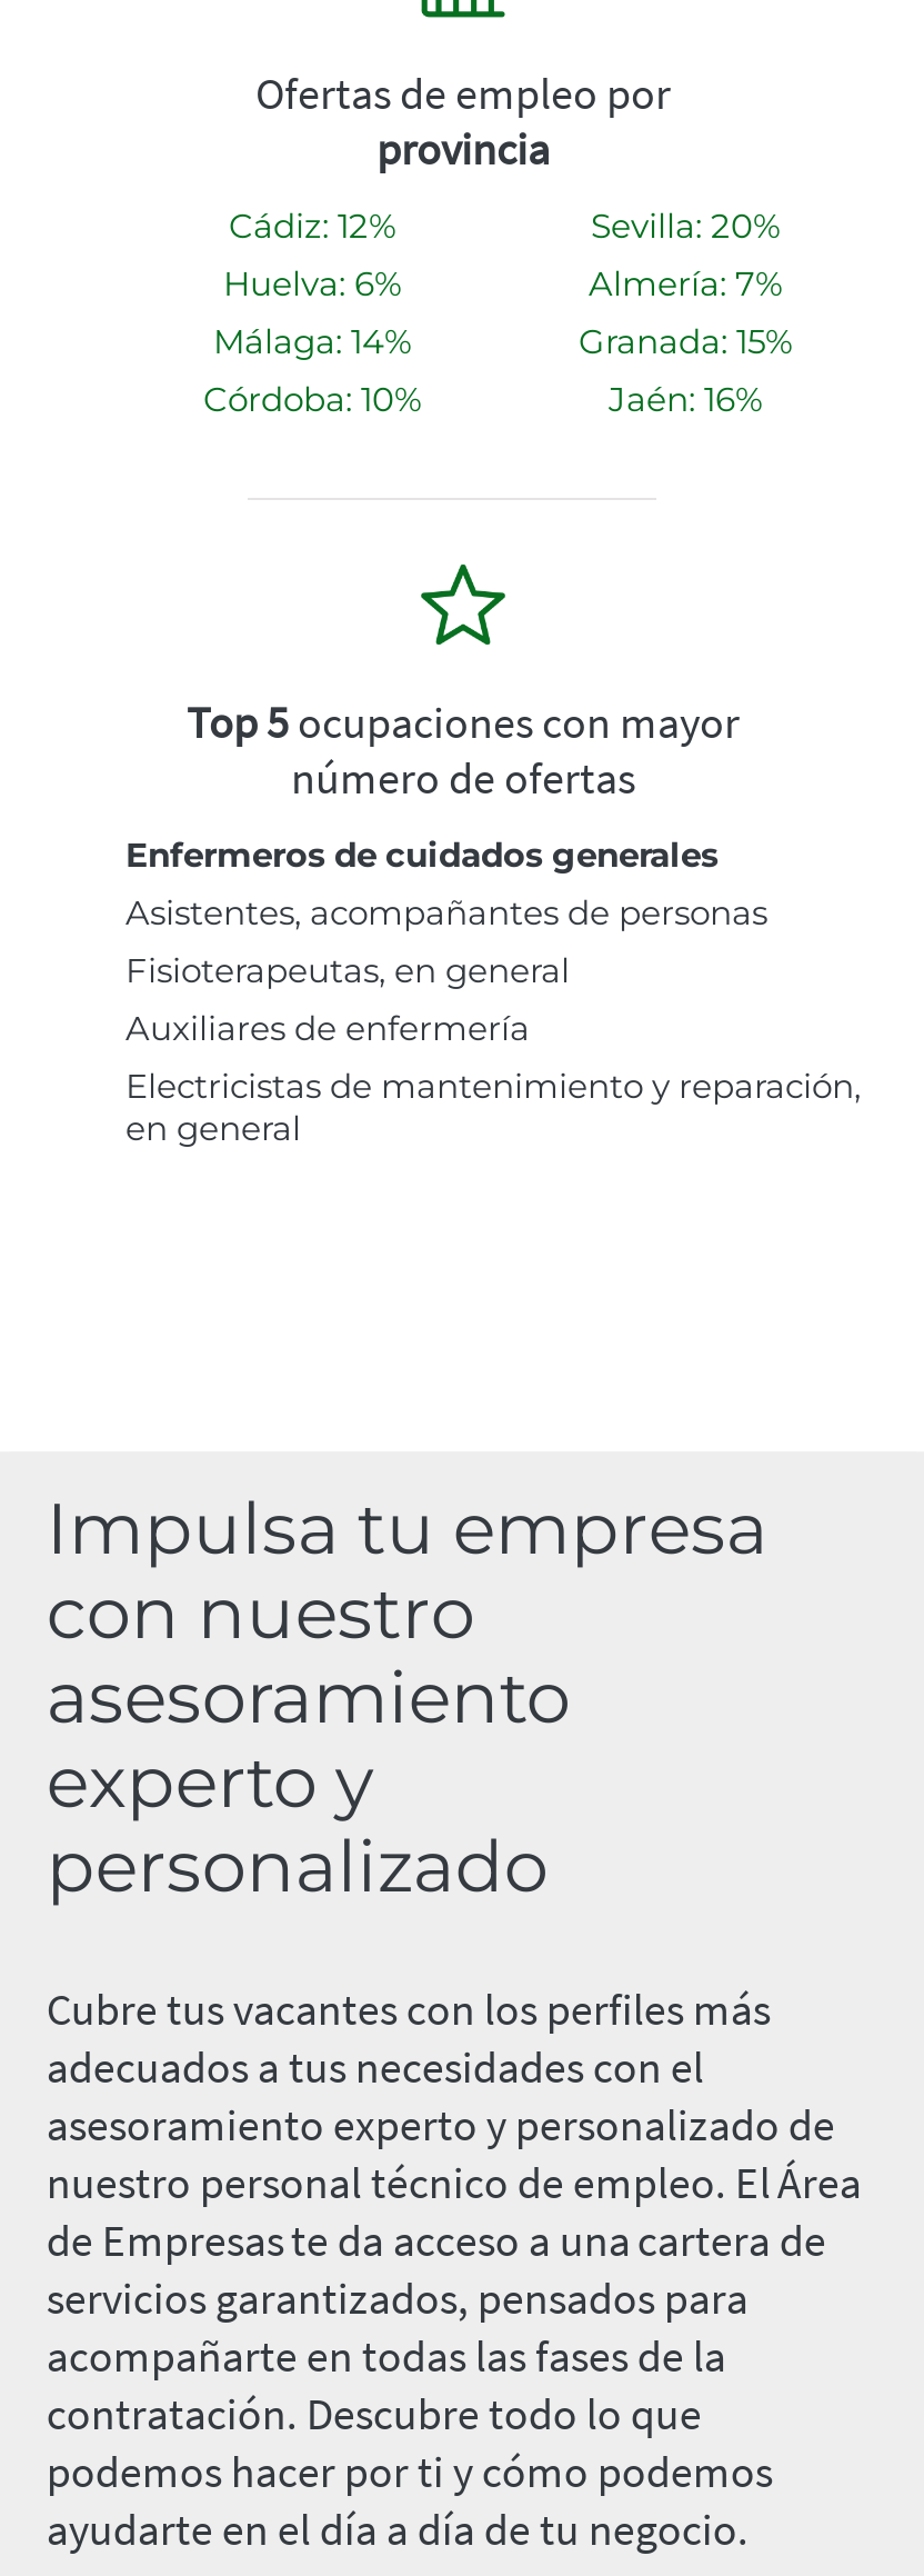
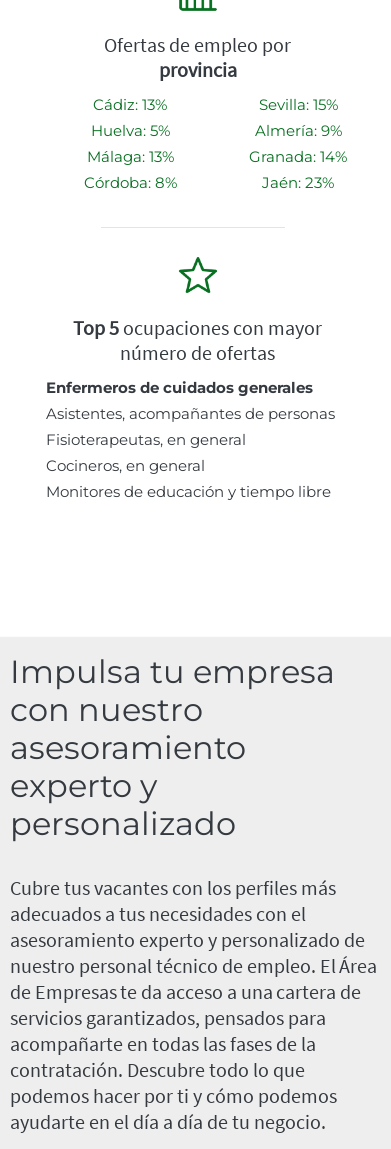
[229,205,395,247] Cádiz: 12% -> [93,95,167,114] Cádiz: 13%
[591,205,780,247] Sevilla: 20% -> [258,95,337,114] Sevilla: 15%
[223,263,401,305] Huelva: 6% -> [90,121,169,140] Huelva: 5%
[589,263,782,305] Almería: 7% -> [254,121,341,140] Almería: 9%
[213,321,411,363] Málaga: 14% -> [86,147,173,166] Málaga: 13%
[579,321,792,363] Granada: 15% -> [249,147,347,166] Granada: 14%
[203,379,421,421] Córdoba: 10% -> [83,173,176,192] Córdoba: 8%
[609,379,762,421] Jaén: 16% -> [262,173,334,192] Jaén: 23%
[125,1008,861,1150] Auxiliares de enfermería | Electricistas de mantenimiento y reparación, | en general -> [46,456,331,501] Cocineros, en general | Monitores de educación y tiempo libre

